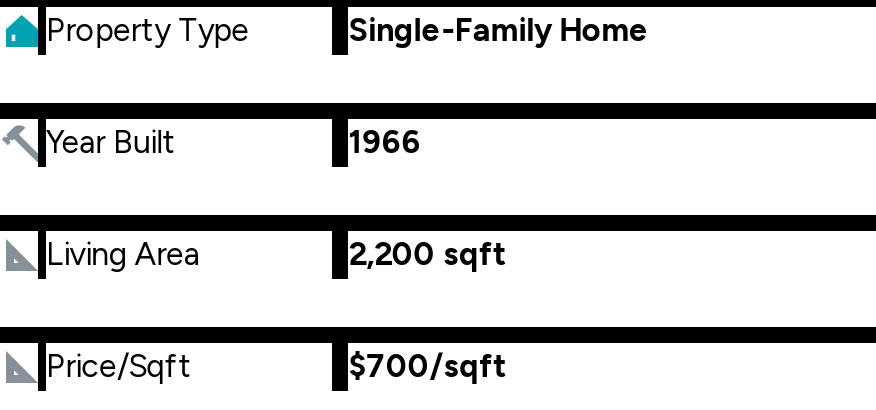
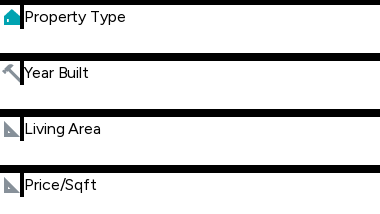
[348,11,649,49] Single-Family Home -> none
[348,123,422,161] 1966 -> none
[348,235,506,273] 2,200 sqft -> none
[348,347,507,385] $700/sqft -> none

